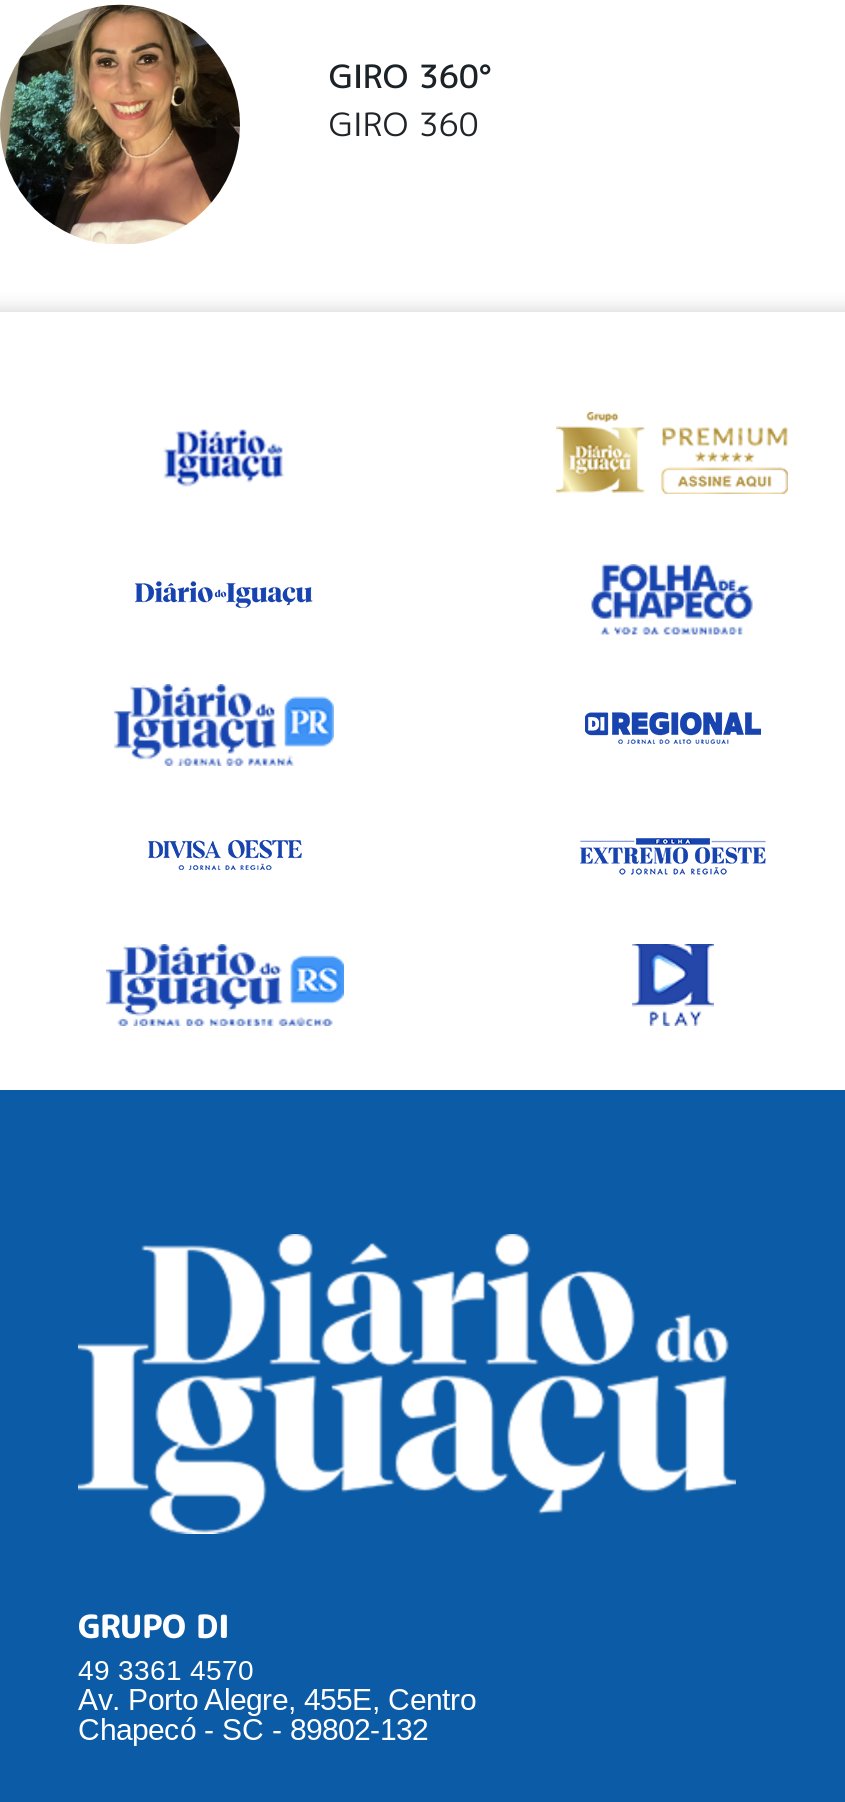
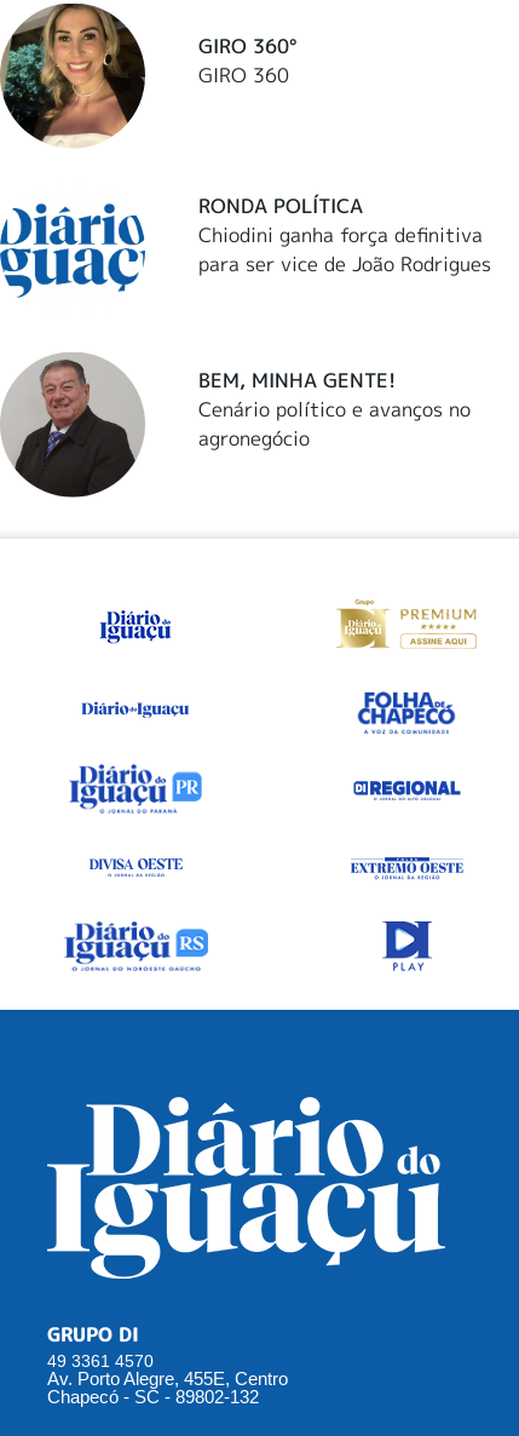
none -> [4,202,146,299] [image]
none -> [4,352,144,499] [image]
none -> [199,193,492,277] RONDA POLÍTICA | Chiodini ganha força definitiva | para ser vice de João Rodrigues
none -> [199,367,471,452] BEM, MINHA GENTE! | Cenário político e avanços no | agronegócio

